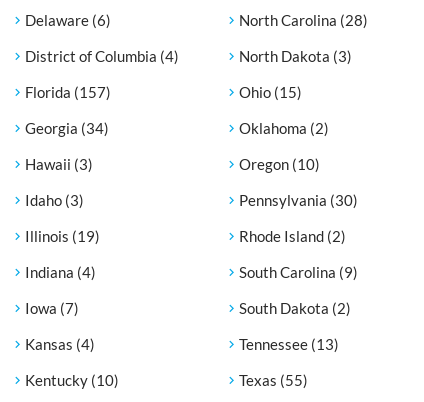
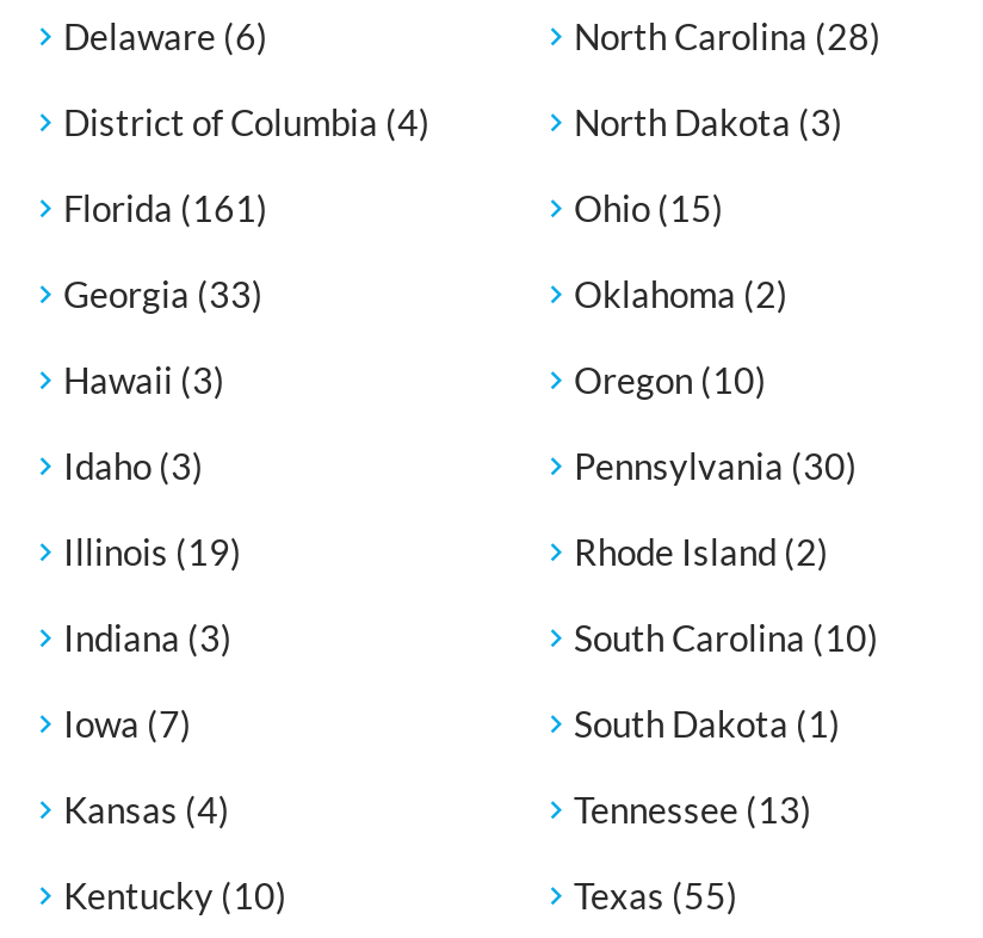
[25,83,111,101] Florida (157) -> [63,186,268,229] Florida (161)
[25,119,109,137] Georgia (34) -> [63,272,264,315] Georgia (33)
[25,263,96,281] Indiana (4) -> [63,616,233,659] Indiana (3)
[239,263,358,281] South Carolina (9) -> [574,616,879,659] South Carolina (10)
[239,299,351,317] South Dakota (2) -> [574,702,841,745] South Dakota (1)

